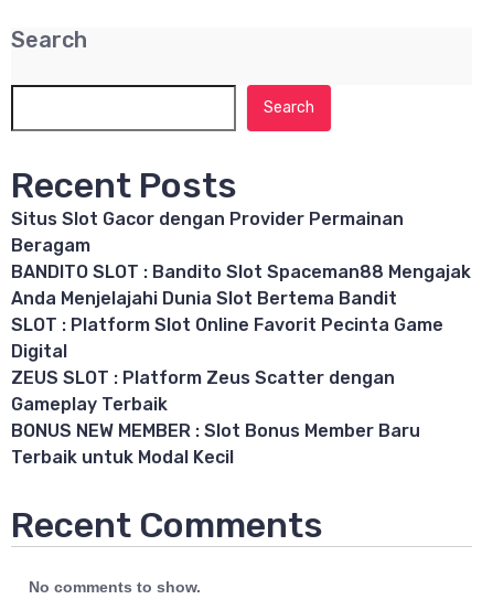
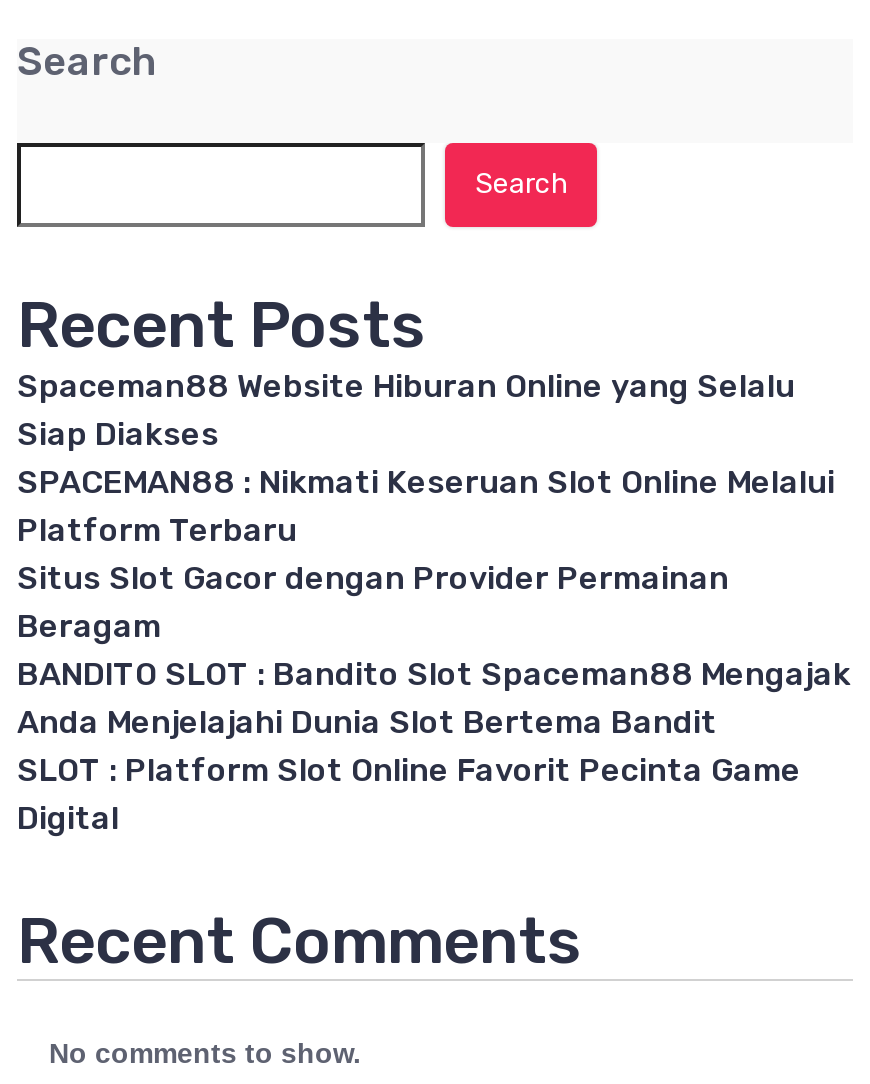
none -> [17,366,835,548] Spaceman88 Website Hiburan Online yang Selalu | Siap Diakses | SPACEMAN88 : Nikmati Keseruan Slot Online Melalui | Platform Terbaru
moved [11,208,471,361] -> [17,558,851,836]: Situs Slot Gacor dengan Provider Permainan | Beragam | BANDITO SLOT : Bandito Slot Spaceman88 Mengajak | Anda Menjelajahi Dunia Slot Bertema Bandit | SLOT : Platform Slot Online Favorit Pecinta Game | Digital
[11,367,420,467] ZEUS SLOT : Platform Zeus Scatter dengan | Gameplay Terbaik | BONUS NEW MEMBER : Slot Bonus Member Baru | Terbaik untuk Modal Kecil -> none

